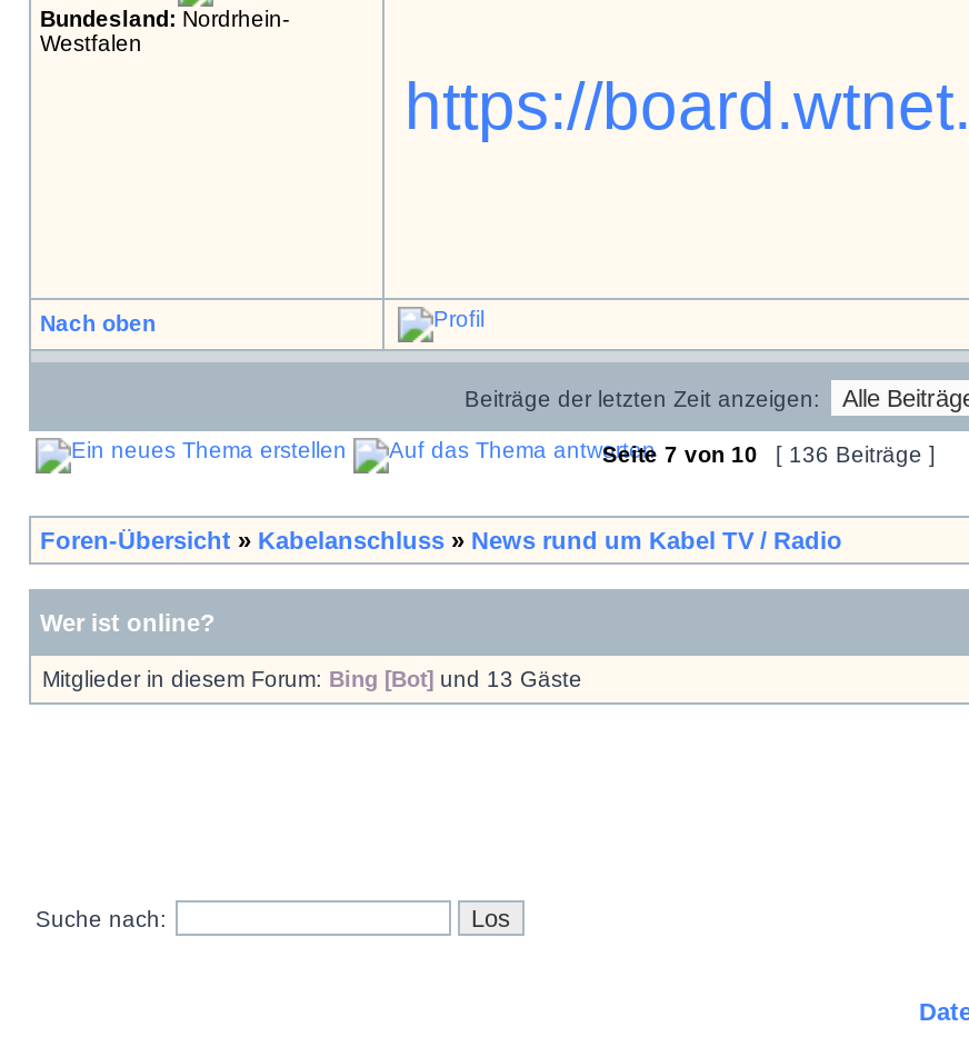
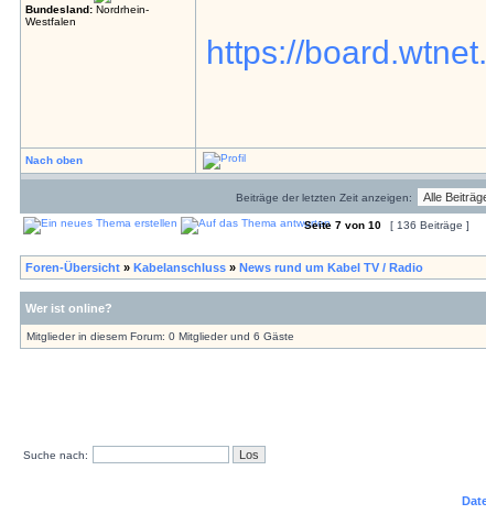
[42,667,582,691] Mitglieder in diesem Forum: Bing [Bot] und 13 Gäste -> [26,330,294,342] Mitglieder in diesem Forum: 0 Mitglieder und 6 Gäste

